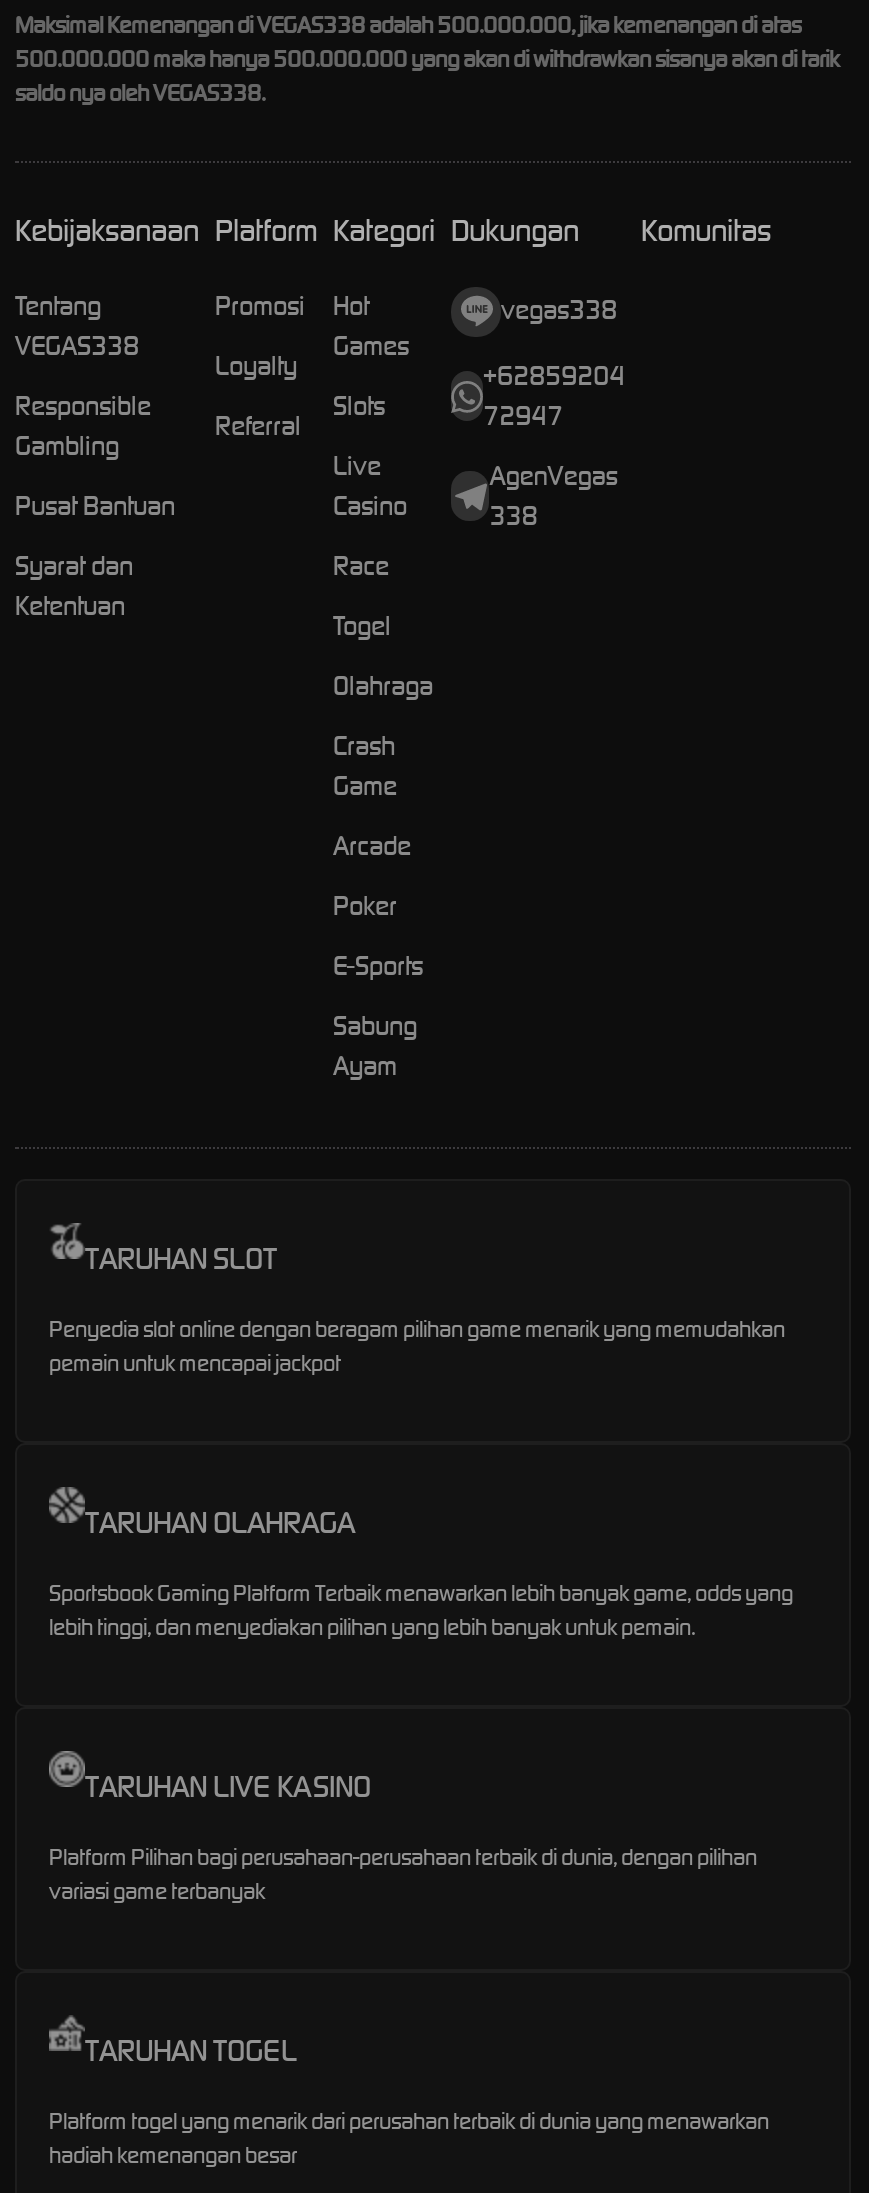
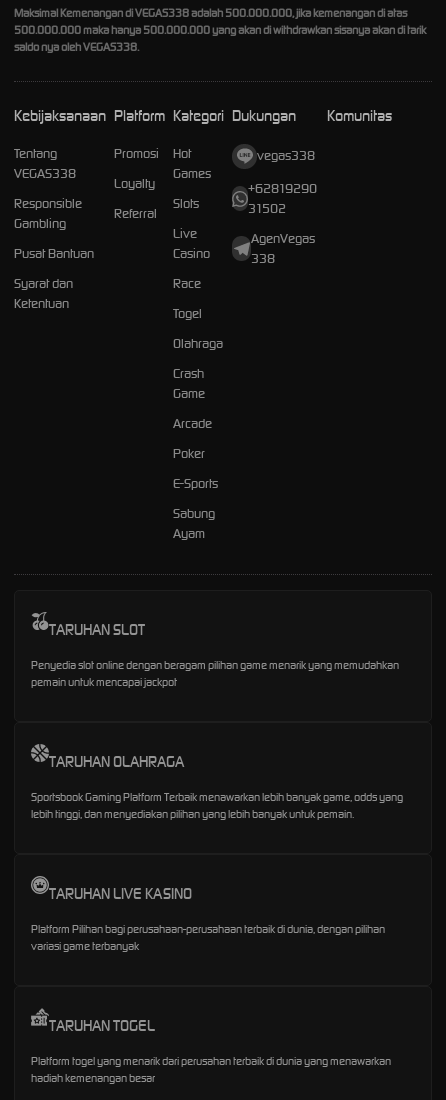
[483,359,625,393] +62859204 -> [248,180,317,197] +62819290
[483,399,563,433] 72947 -> [248,200,286,217] 31502

